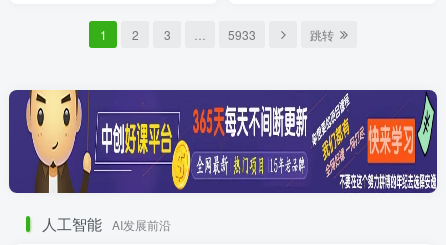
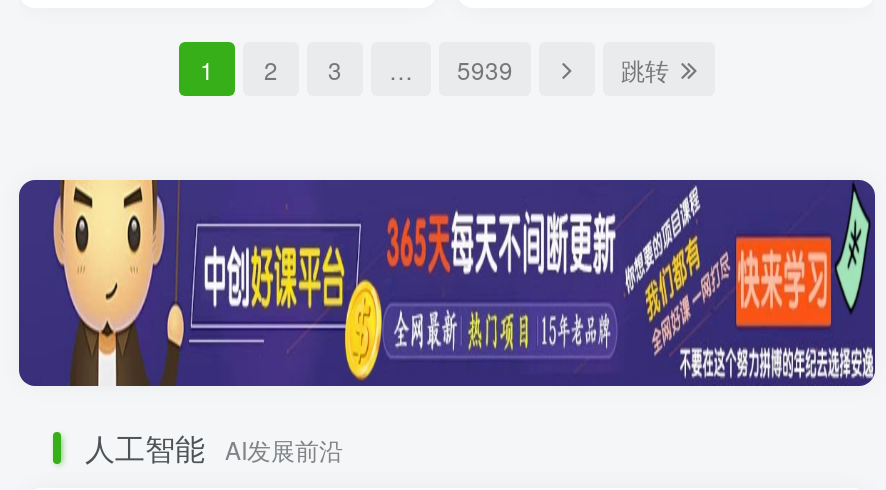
[228,26,256,43] 5933 -> [457,53,513,87] 5939

